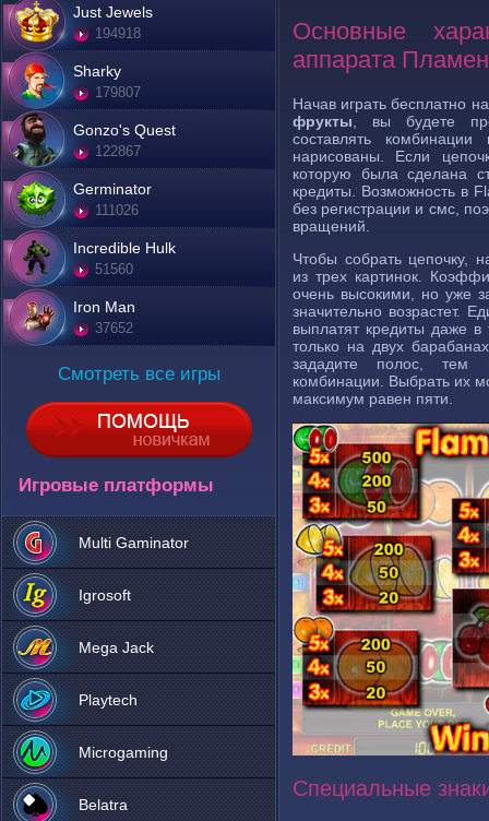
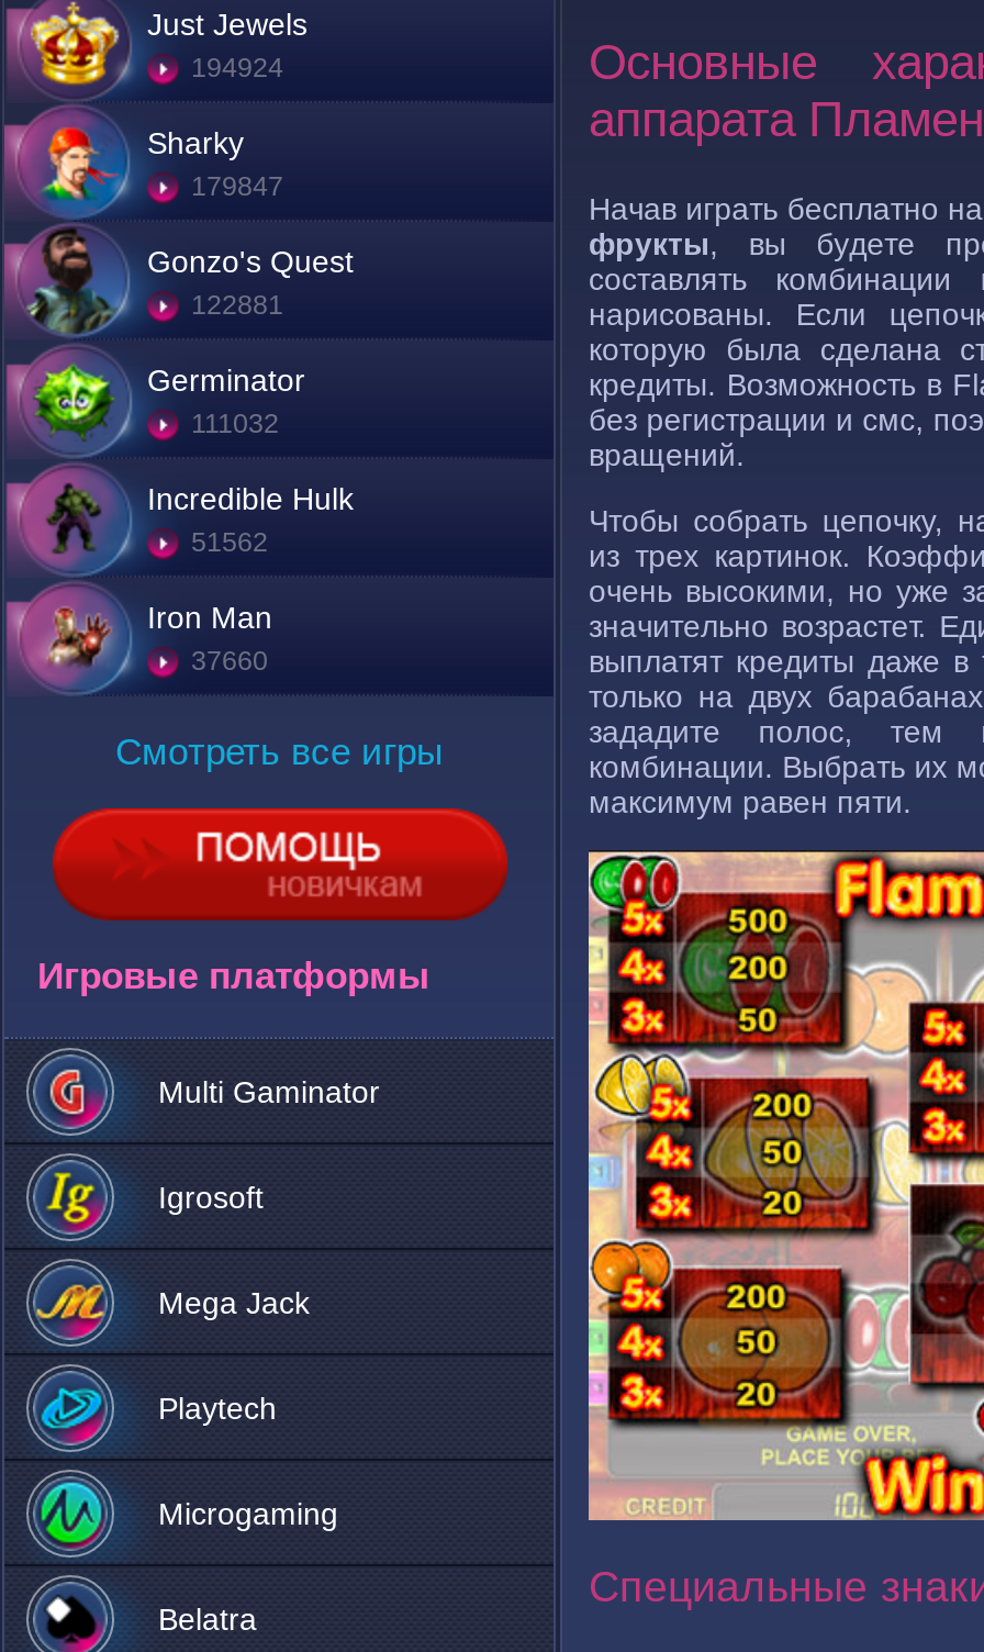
[95,26,141,41] 194918 -> [191,52,283,83] 194924
[95,85,141,100] 179807 -> [191,170,283,201] 179847
[95,144,141,159] 122867 -> [191,289,283,320] 122881
[95,203,139,218] 111026 -> [191,408,279,438] 111032
[95,262,133,277] 51560 -> [191,526,268,557] 51562
[95,321,133,336] 37652 -> [191,645,268,676] 37660

